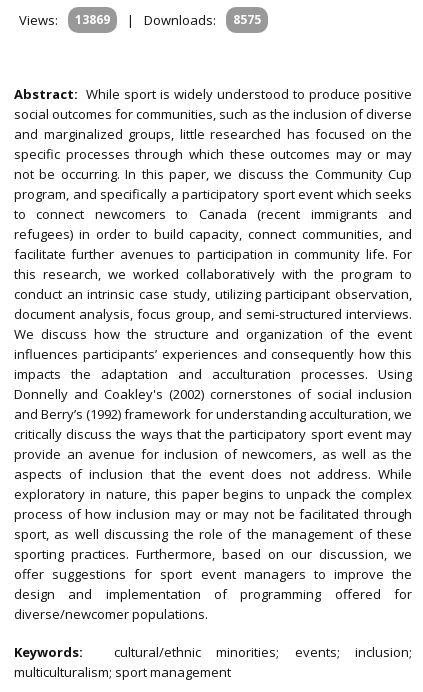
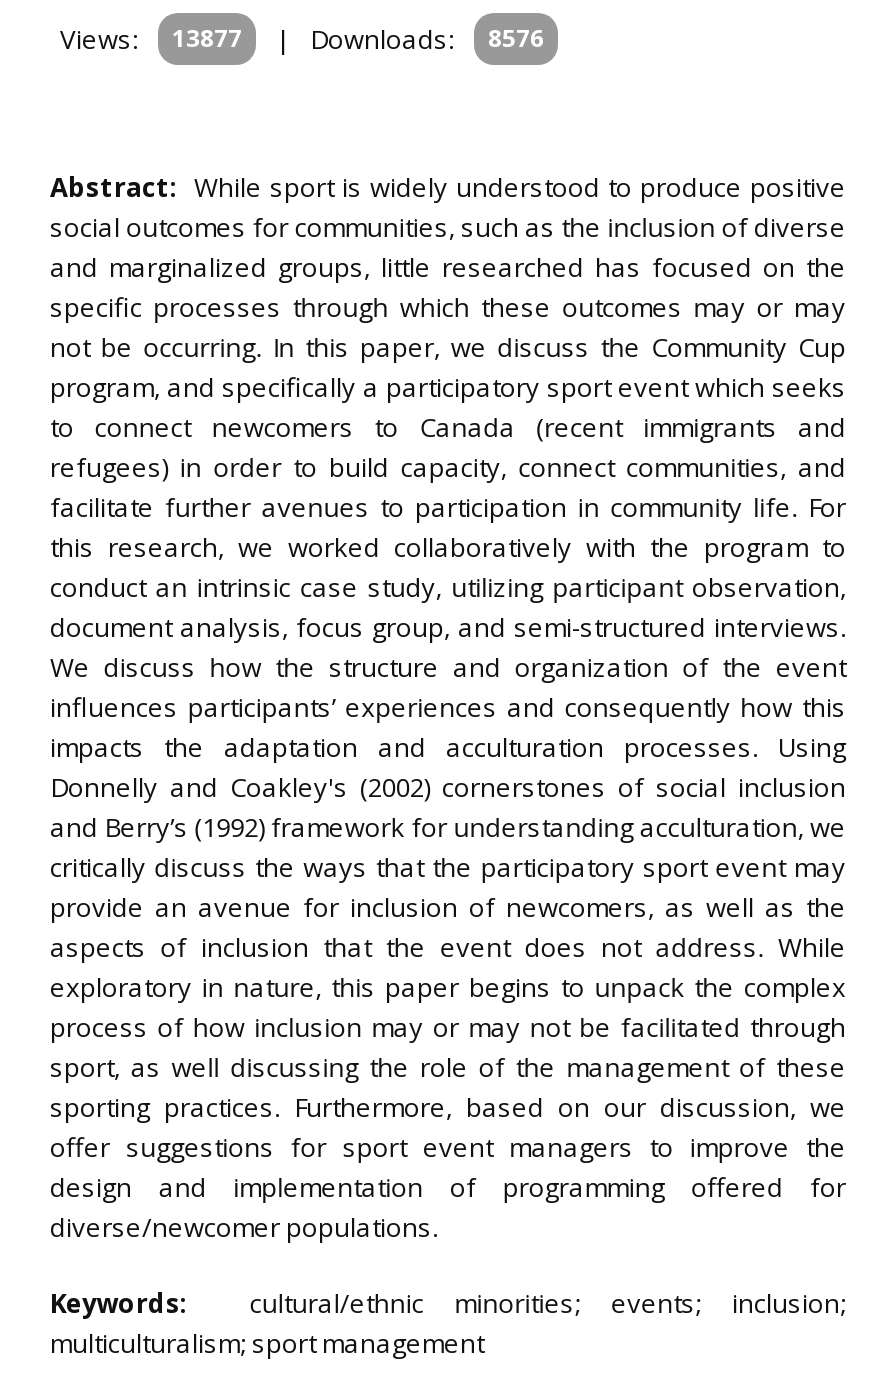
[75,11,110,28] 13869 -> [172,21,242,55] 13877
[233,11,261,28] 8575 -> [488,21,544,55] 8576

